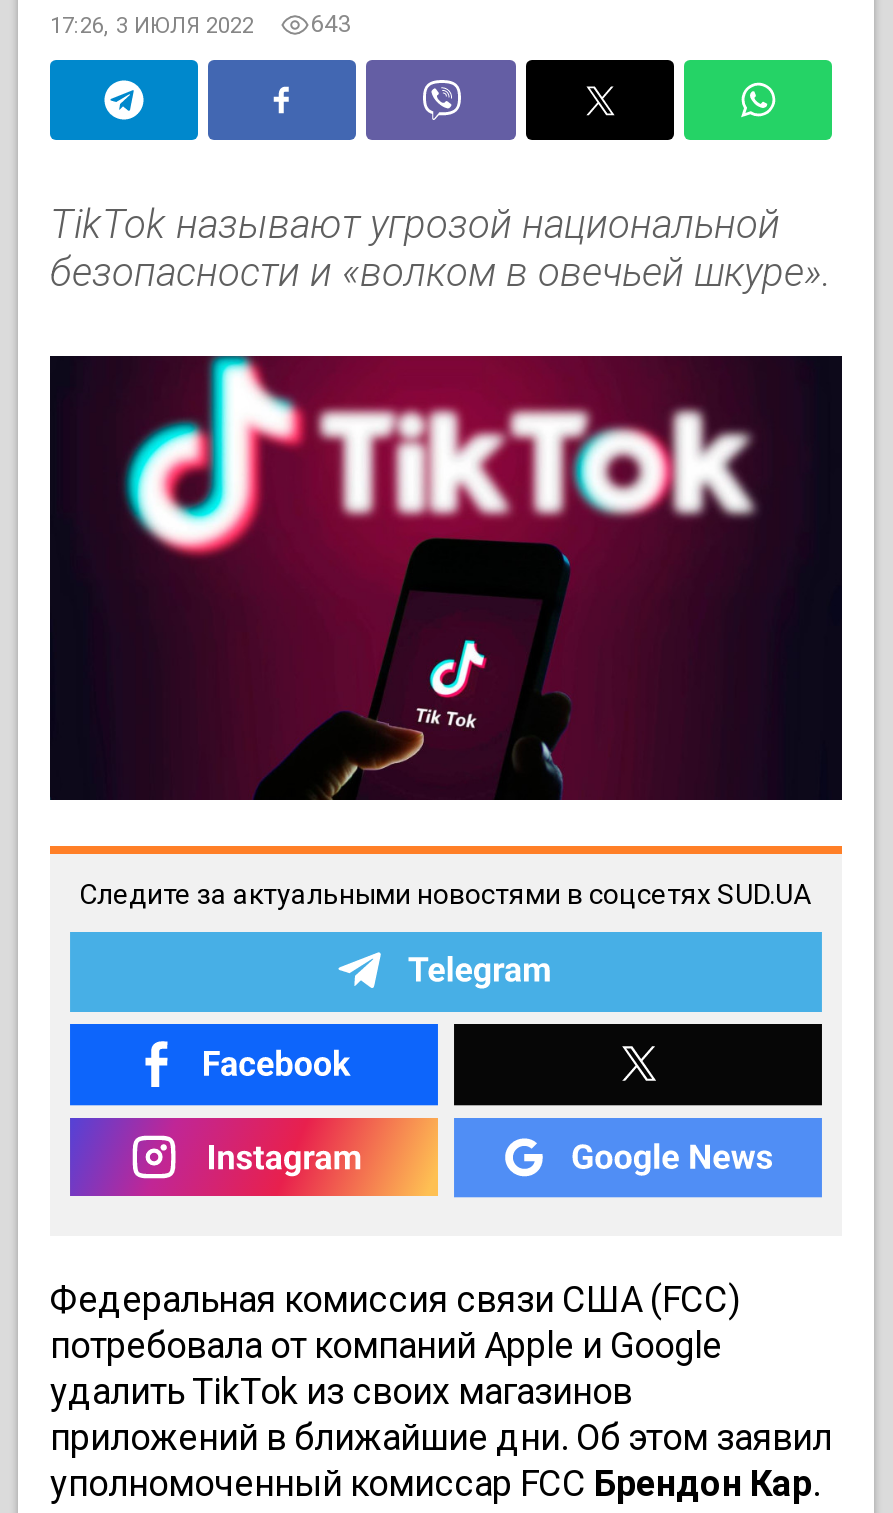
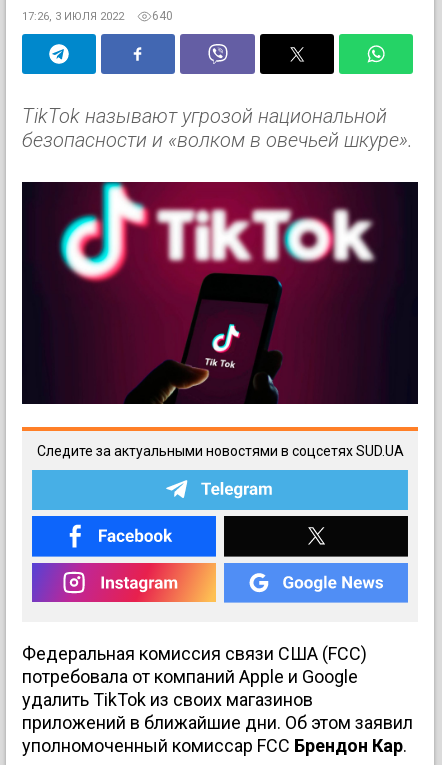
[50,10,352,38] 17:26, 3 ИЮЛЯ 2022 643 -> [22,9,173,23] 17:26, 3 ИЮЛЯ 2022 640

